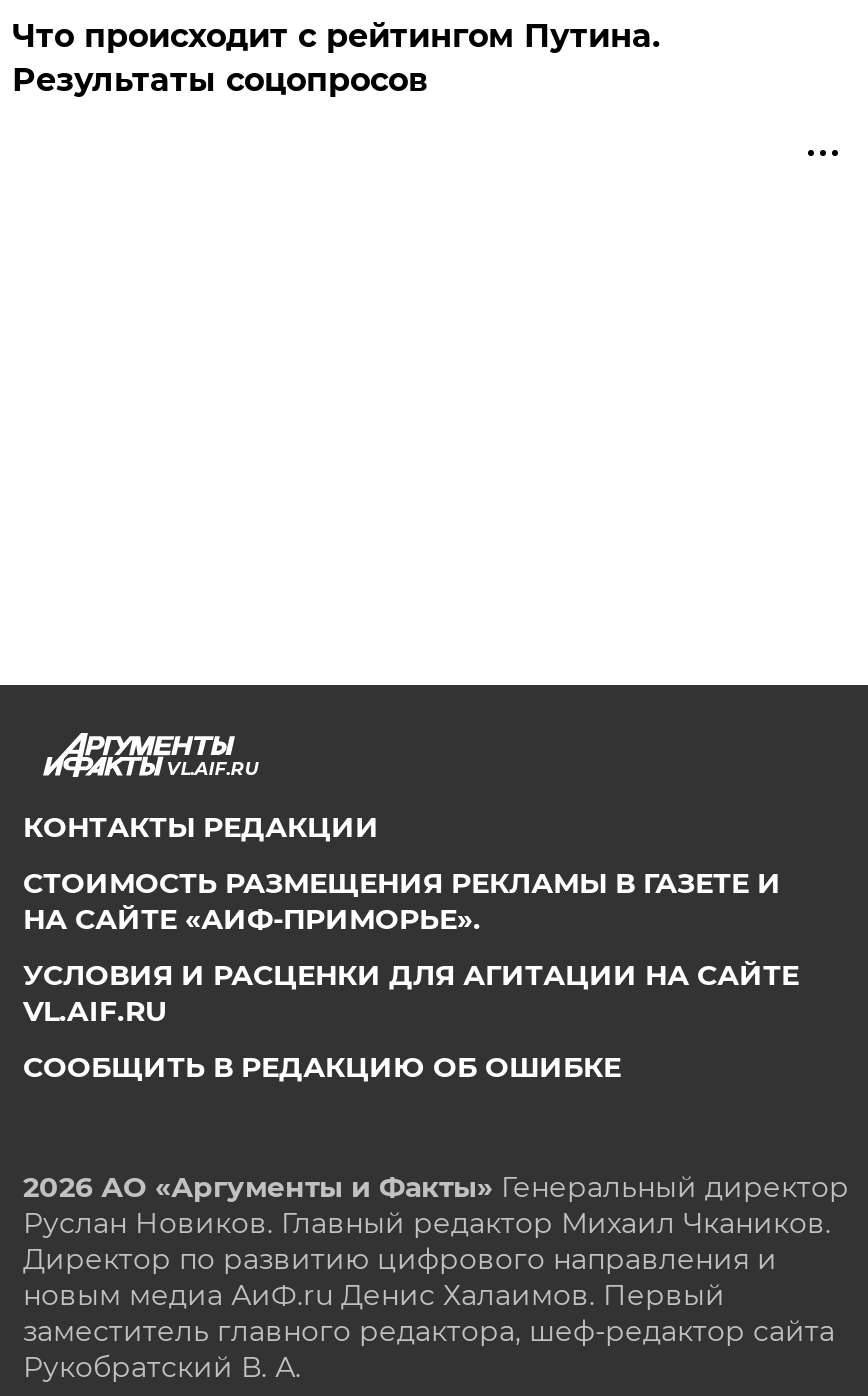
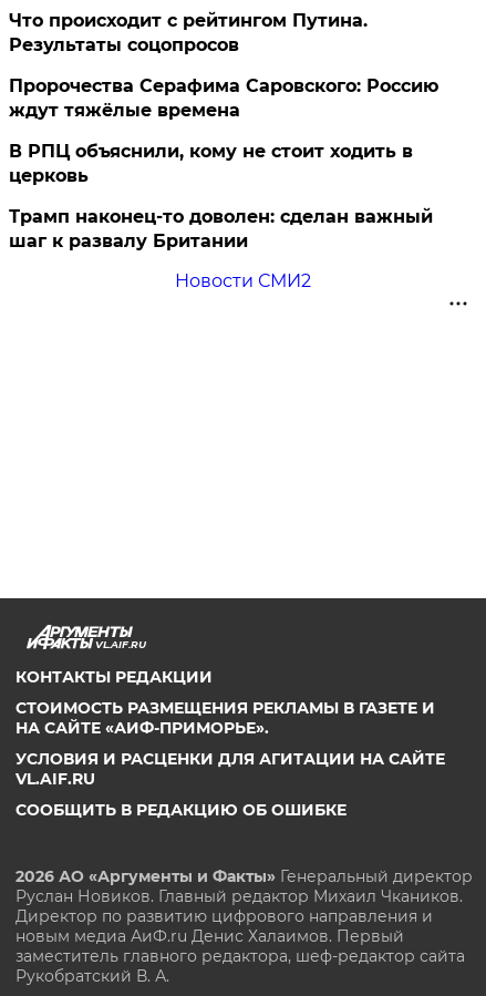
none -> [9,76,439,292] Пророчества Серафима Саровского: Россию | ждут тяжёлые времена | В РПЦ объяснили, кому не стоит ходить в | церковь | Трамп наконец-то доволен: сделан важный | шаг к развалу Британии | Новости СМИ2

